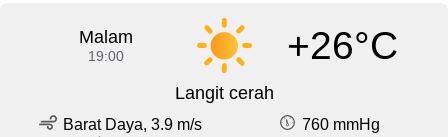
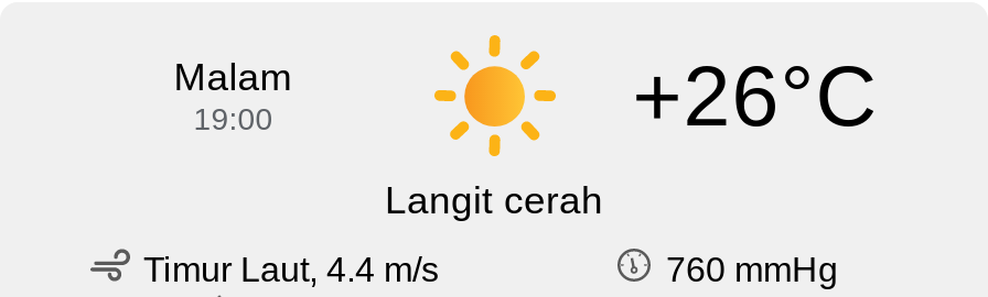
[62,116,201,133] Barat Daya, 3.9 m/s -> [143,252,439,289] Timur Laut, 4.4 m/s

